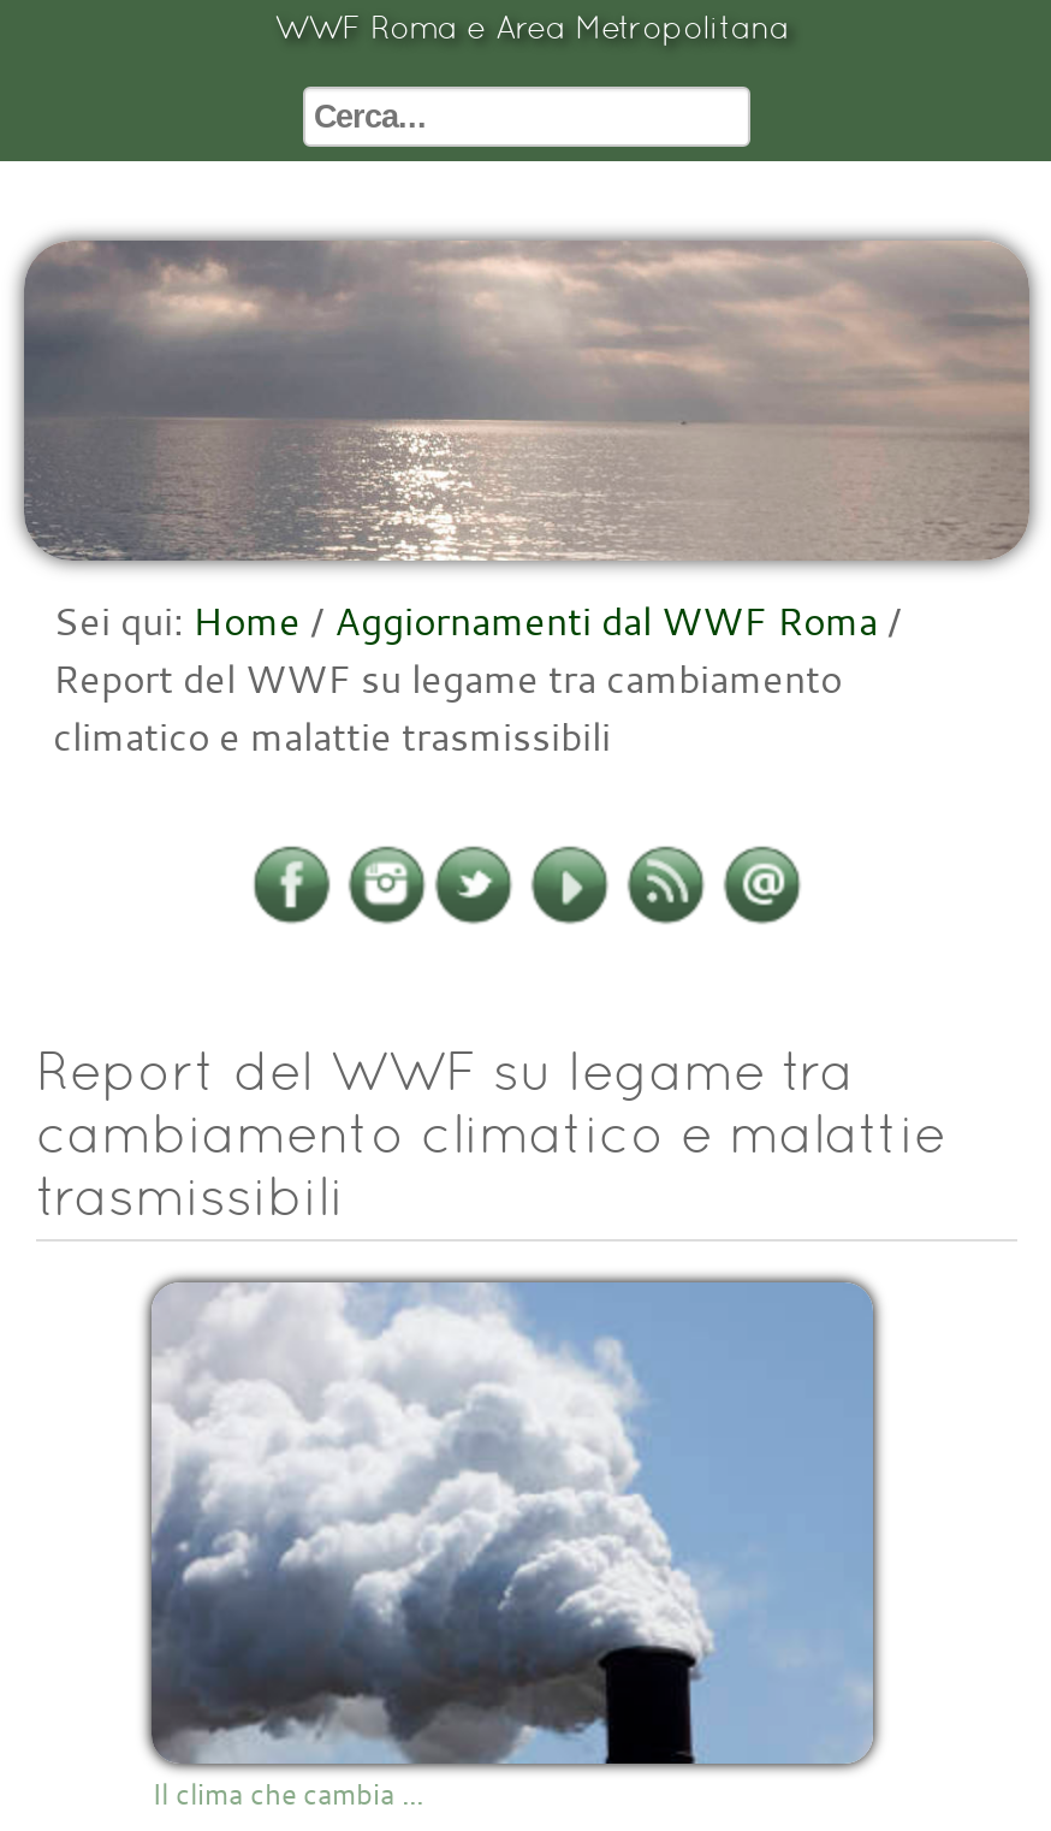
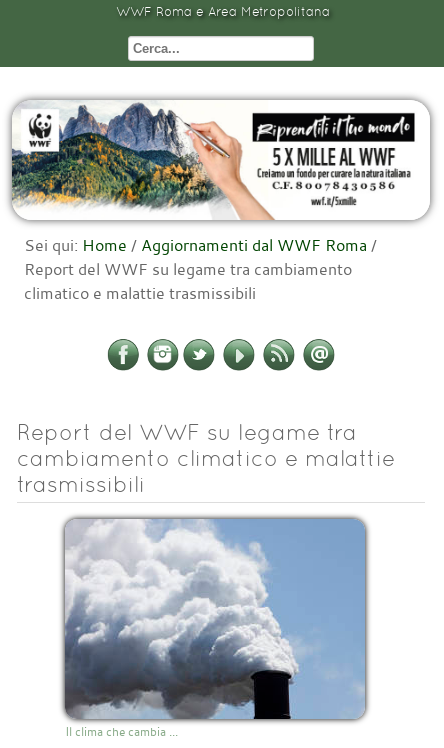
[22,238,1032,563] [image] -> [12,100,430,220] [image]

